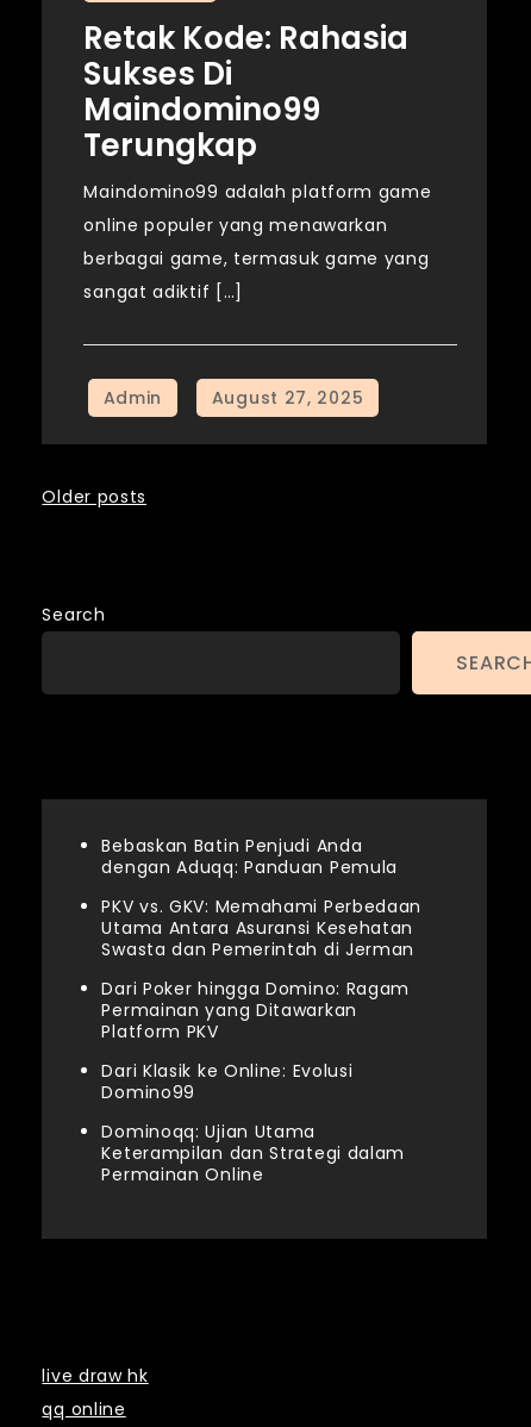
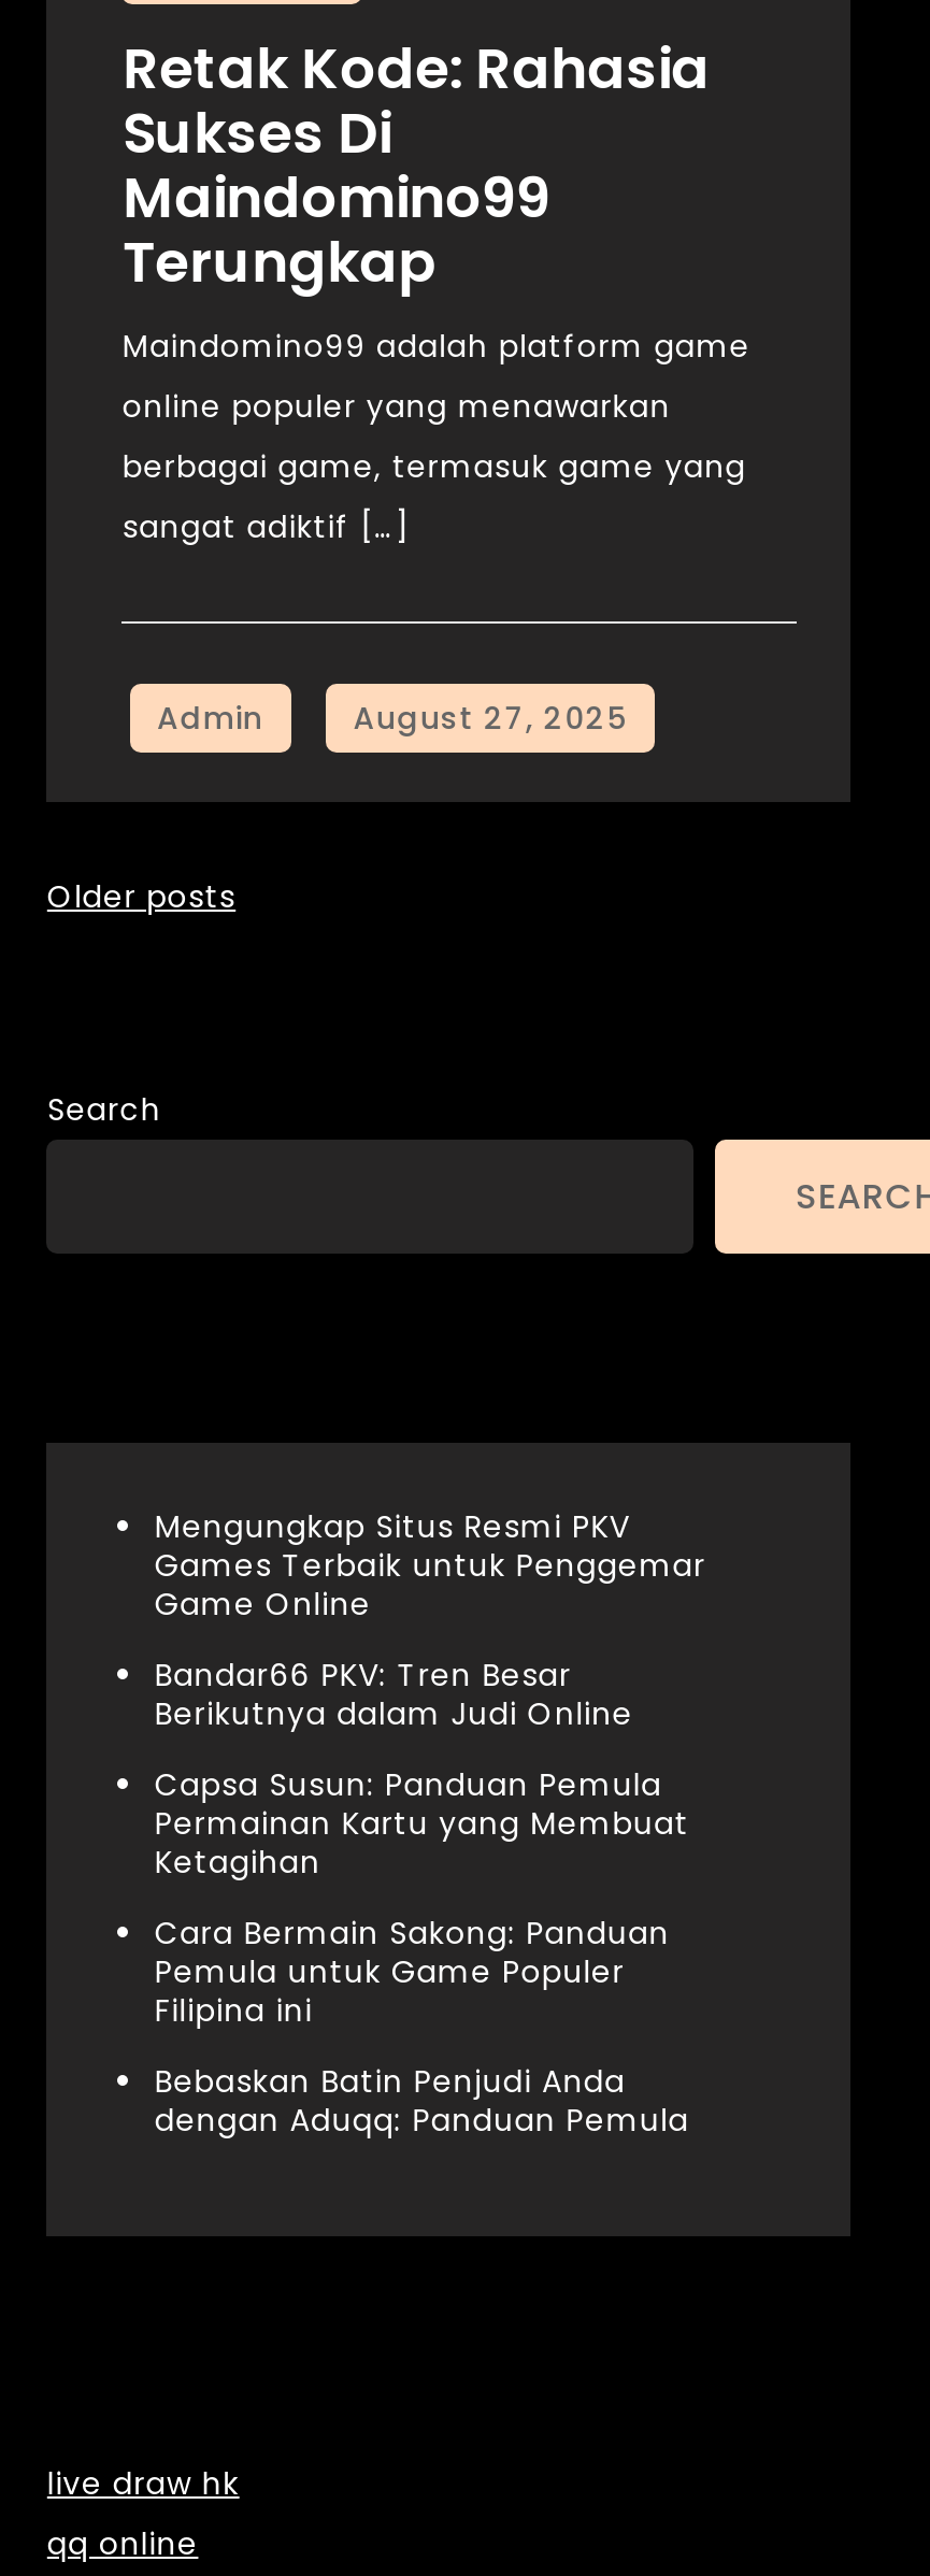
none -> [155,1505,706,2032] Mengungkap Situs Resmi PKV | Games Terbaik untuk Penggemar | Game Online | Bandar66 PKV: Tren Besar | Berikutnya dalam Judi Online | Capsa Susun: Panduan Pemula | Permainan Kartu yang Membuat | Ketagihan | Cara Bermain Sakong: Panduan | Pemula untuk Game Populer | Filipina ini
moved [102,834,398,879] -> [155,2060,689,2142]: Bebaskan Batin Penjudi Anda | dengan Aduqq: Panduan Pemula
[102,895,422,1186] PKV vs. GKV: Memahami Perbedaan | Utama Antara Asuransi Kesehatan | Swasta dan Pemerintah di Jerman | Dari Poker hingga Domino: Ragam | Permainan yang Ditawarkan | Platform PKV | Dari Klasik ke Online: Evolusi | Domino99 | Dominoqq: Ujian Utama | Keterampilan dan Strategi dalam | Permainan Online -> none

